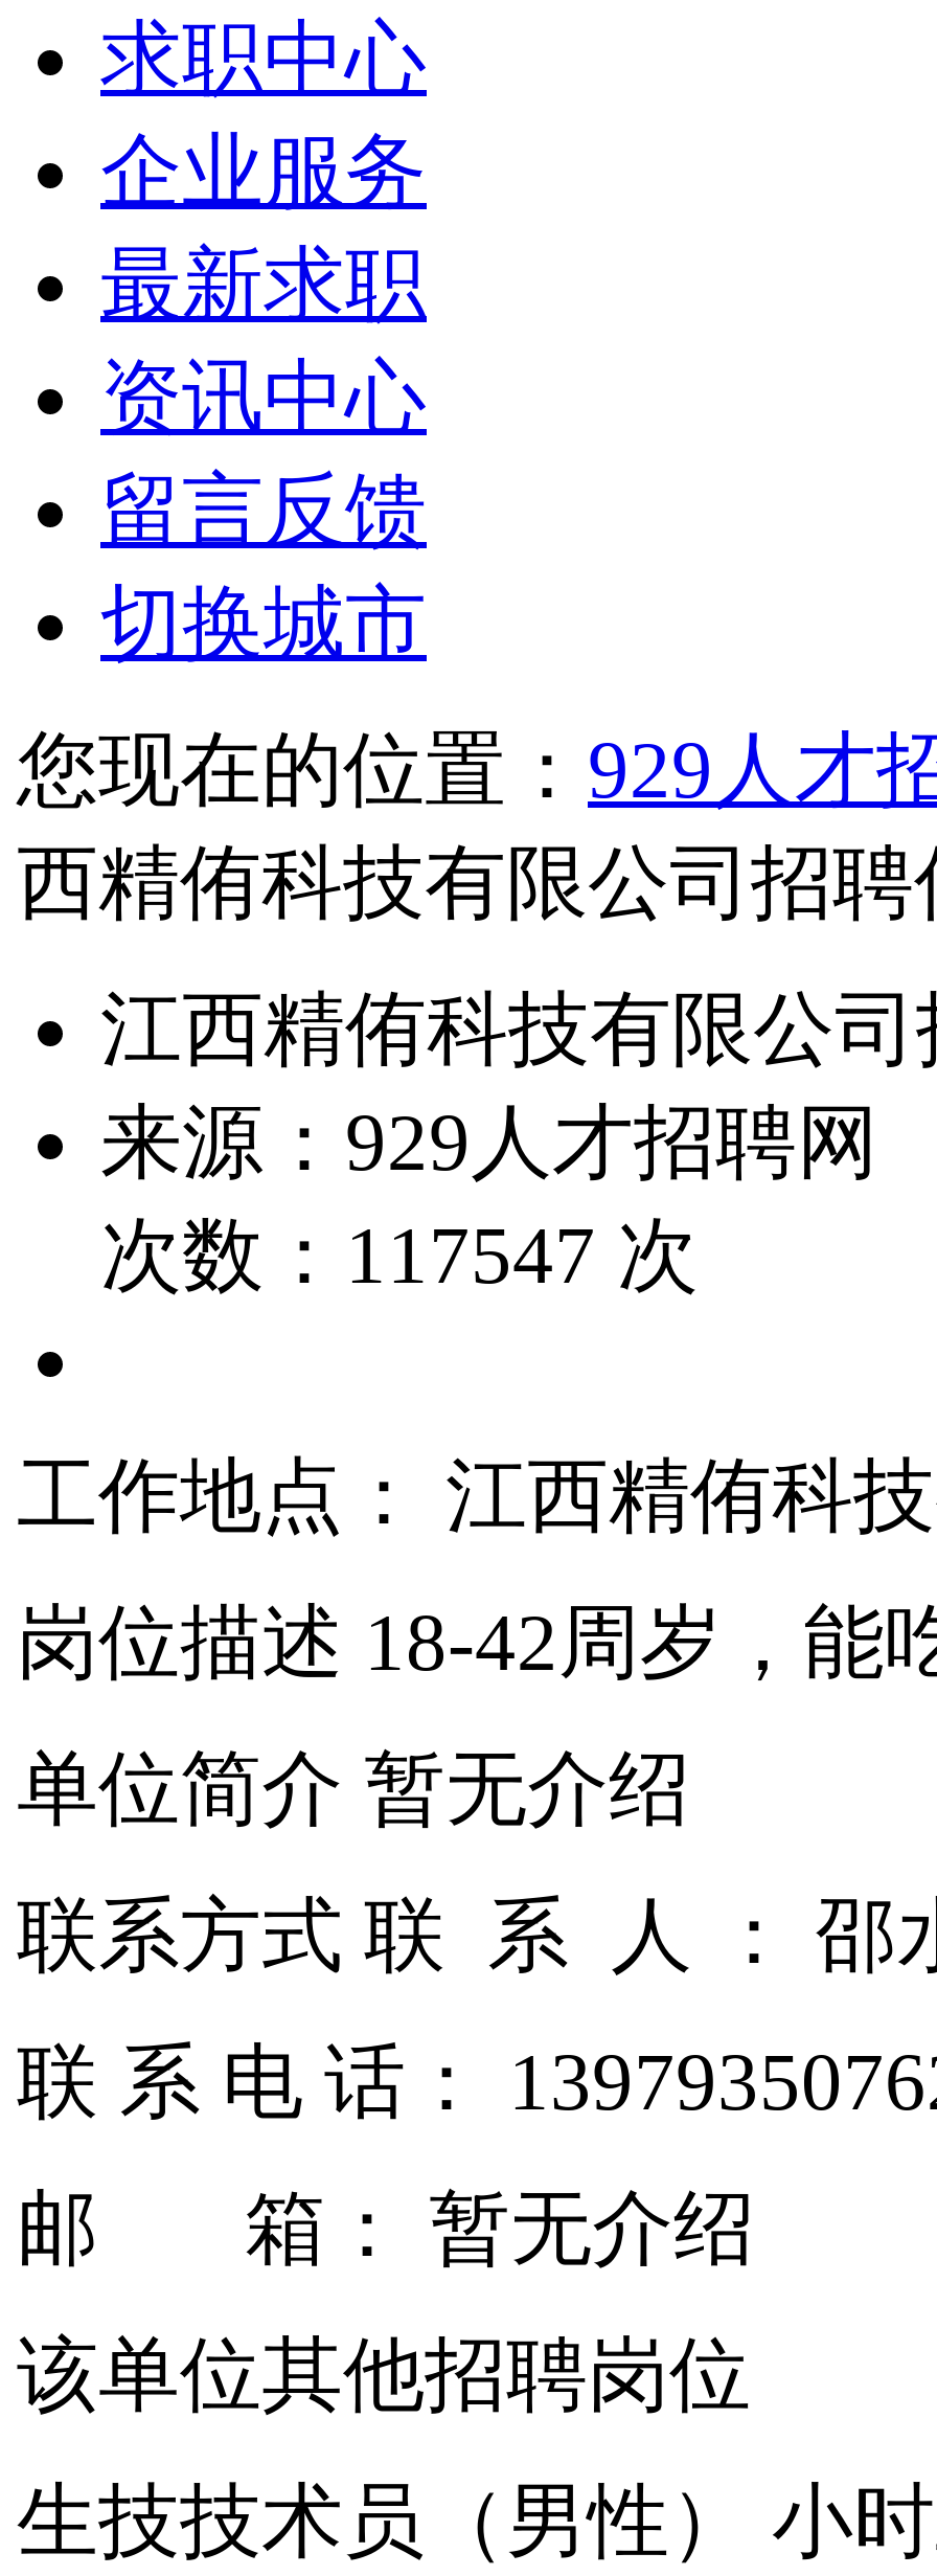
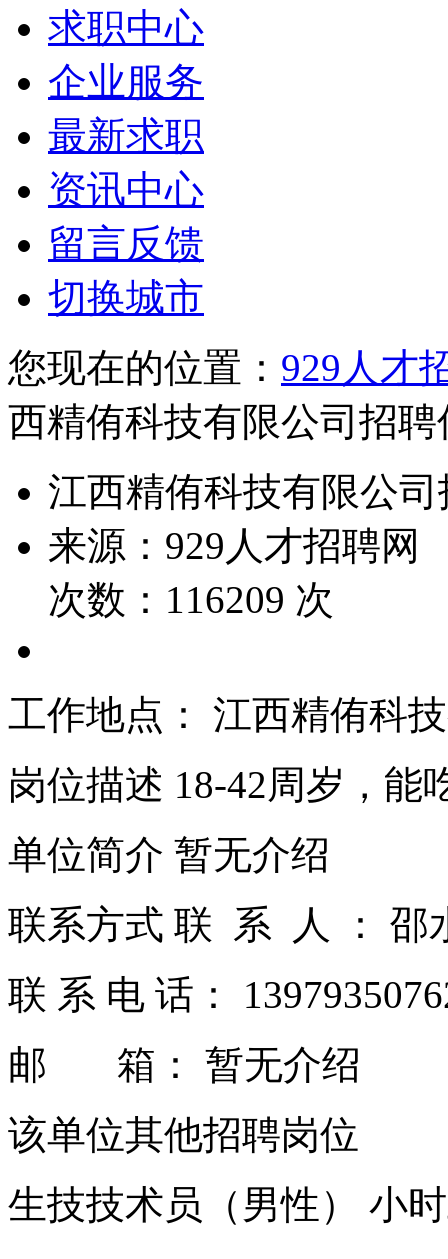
[100,1210,699,1300] 次数：117547次 -> [48,578,334,621] 次数：116209次

